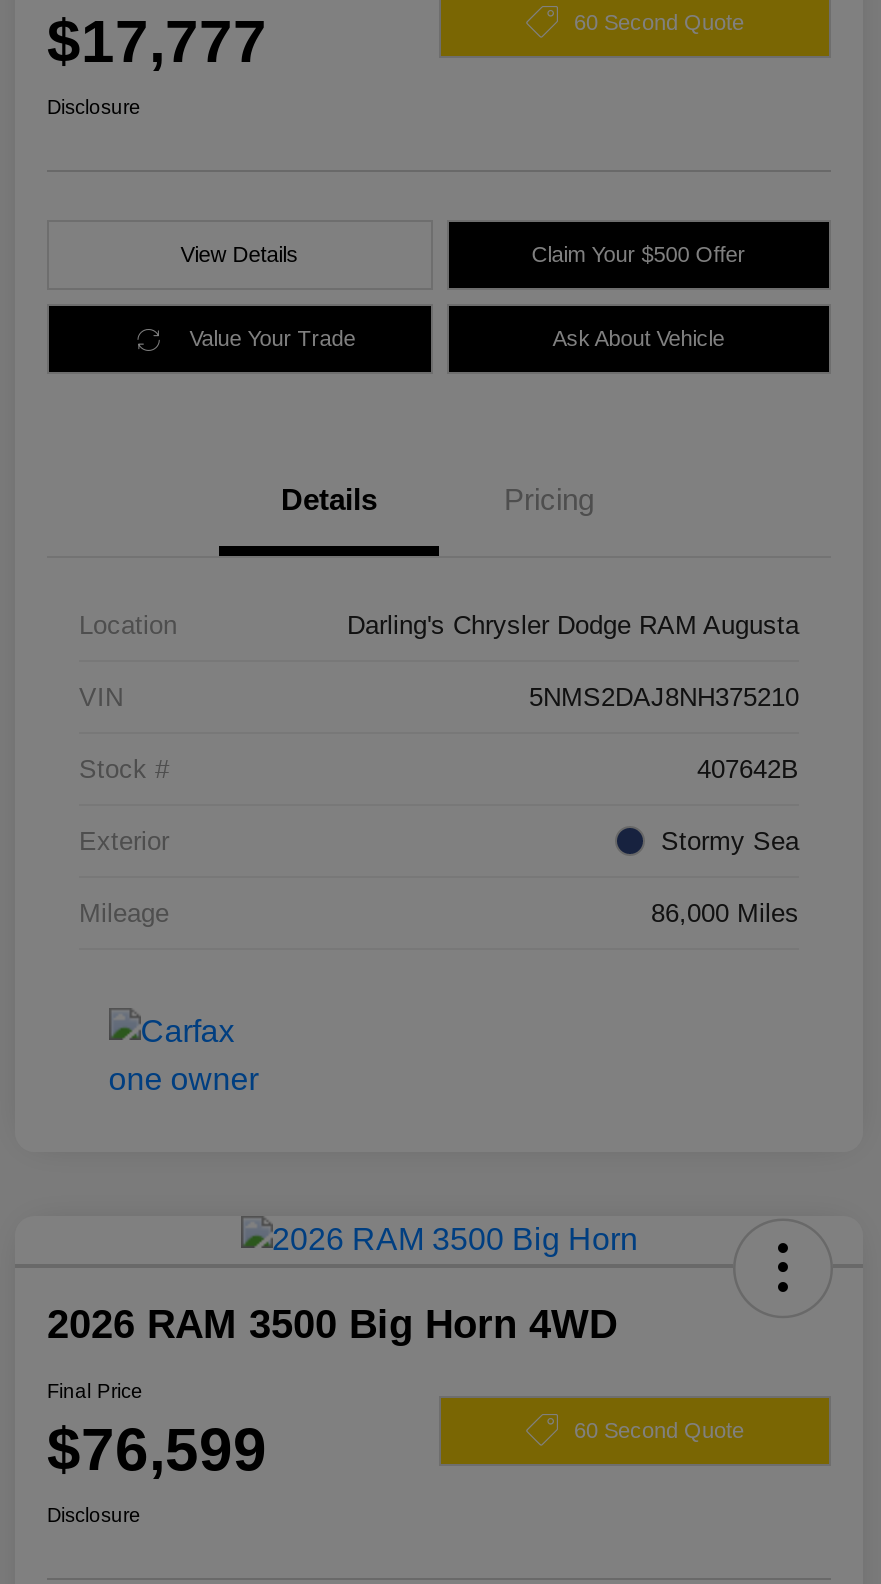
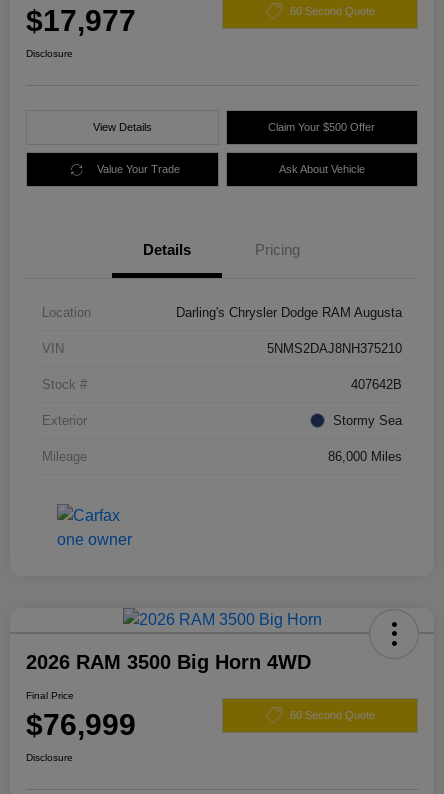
[47,8,267,74] $17,777 -> [26,4,136,37] $17,977
[47,1416,267,1482] $76,599 -> [26,708,136,741] $76,999

